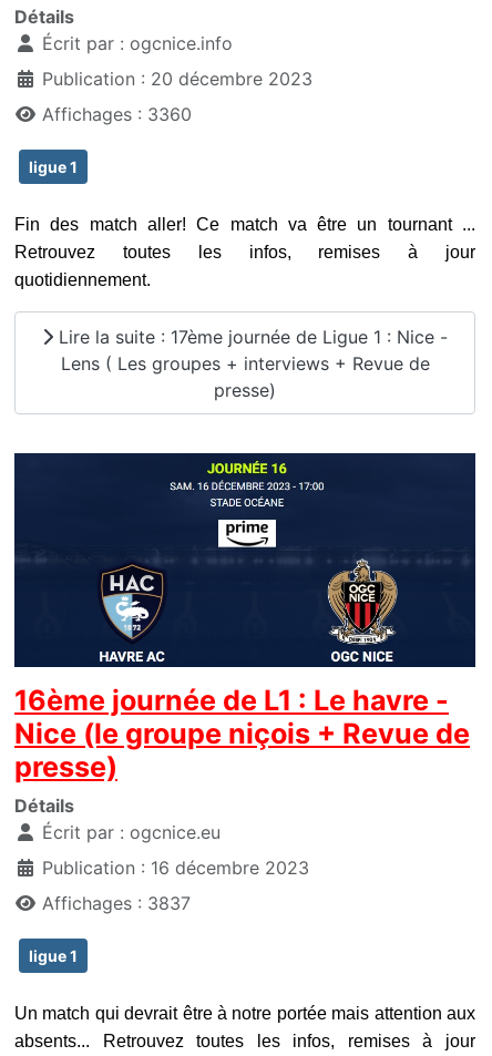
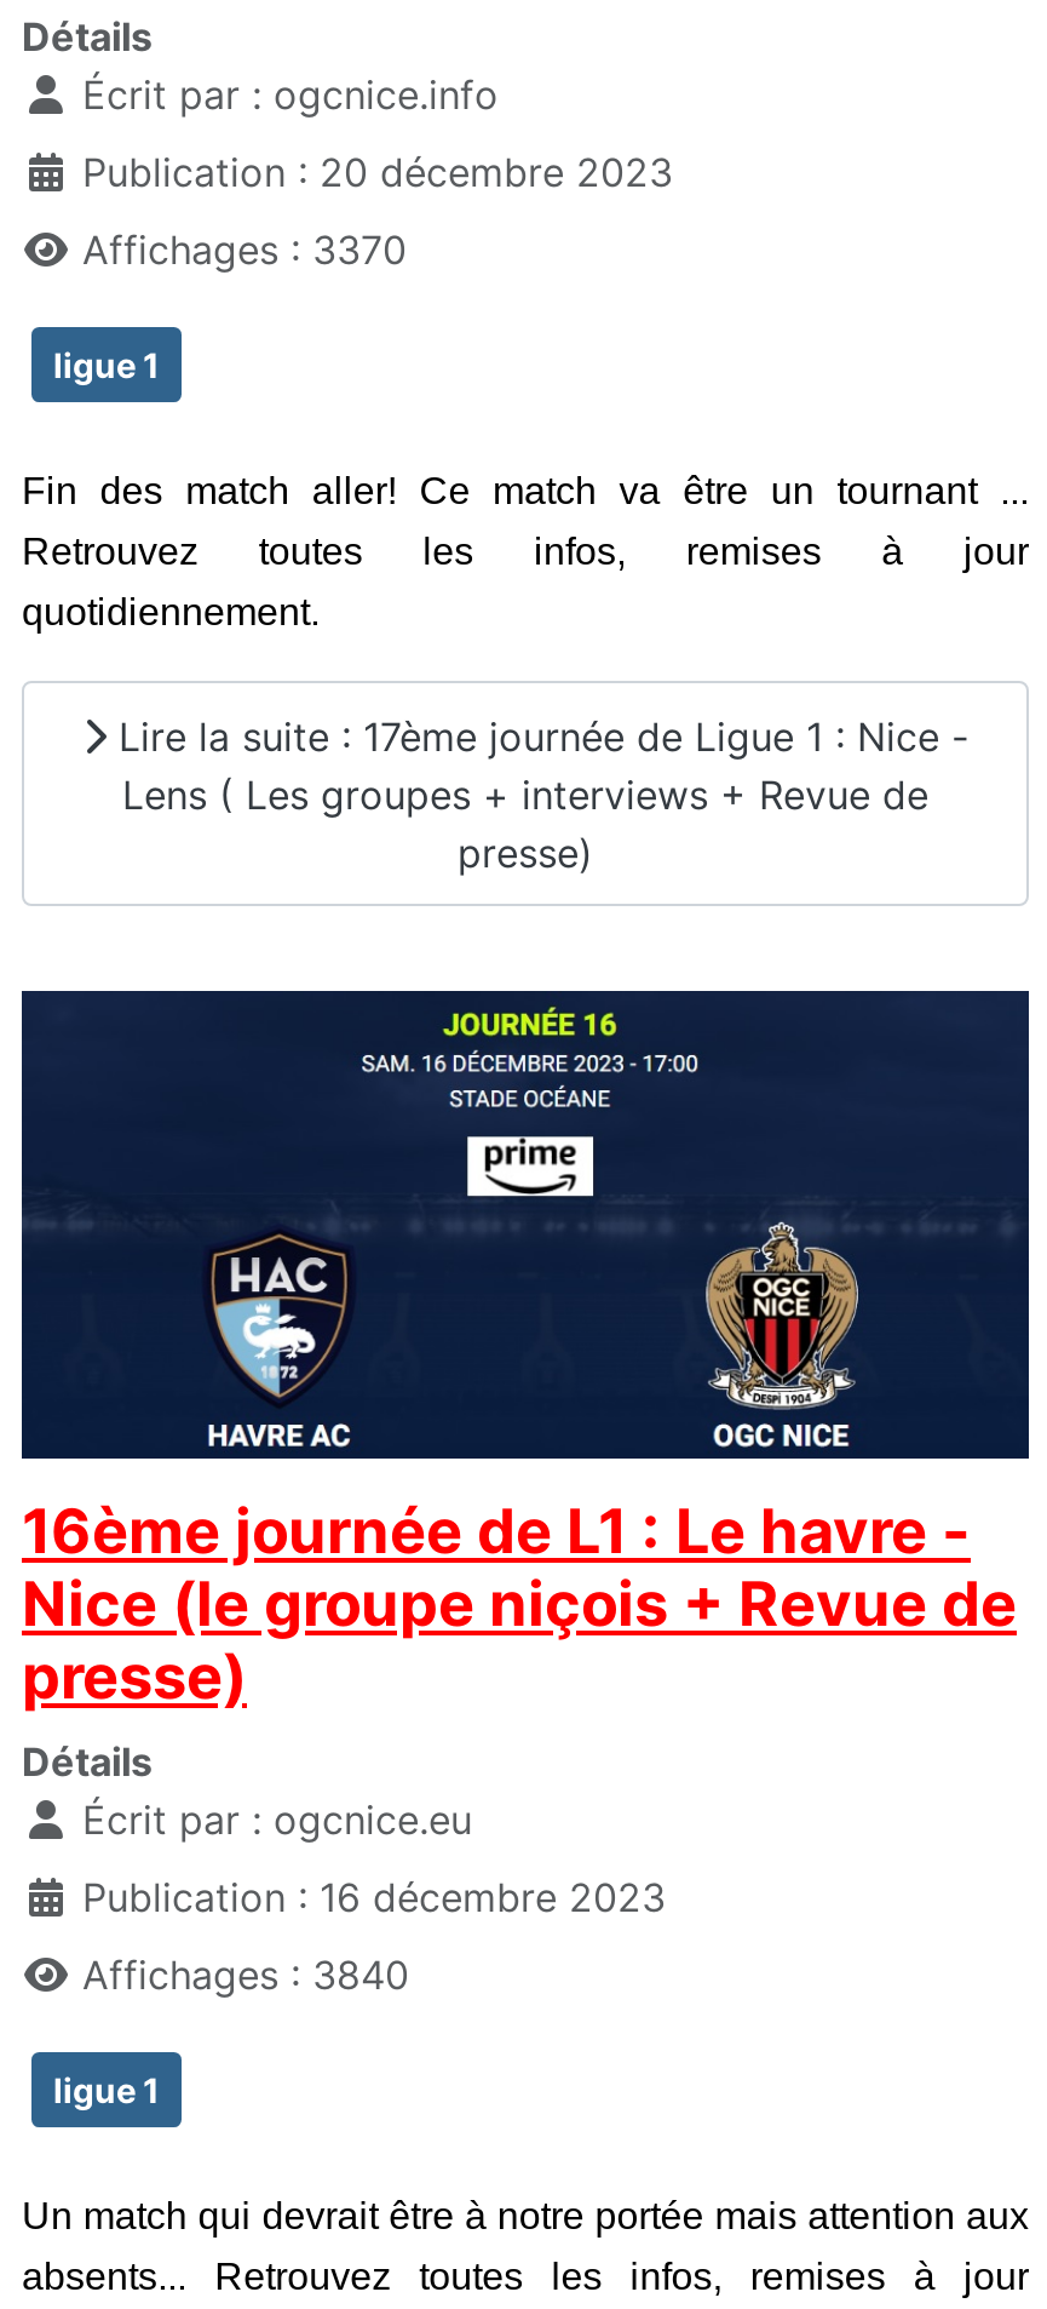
[42,103,192,125] Affichages : 3360 -> [82,226,407,274] Affichages : 3370
[42,892,191,915] Affichages : 3837 -> [82,1951,409,2000] Affichages : 3840

